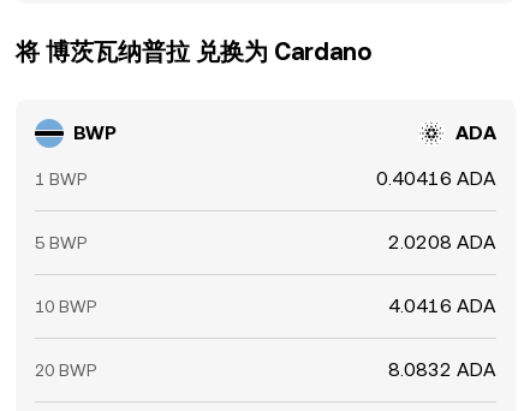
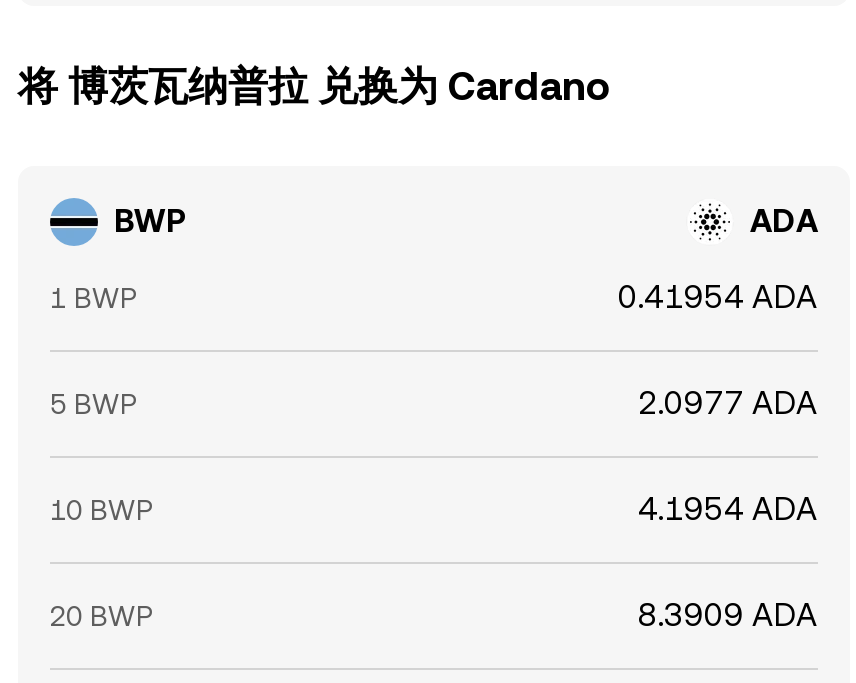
[376,167,496,190] 0.40416 ADA -> [618,278,818,316] 0.41954 ADA
[388,231,496,254] 2.0208 ADA -> [638,384,818,422] 2.0977 ADA
[388,294,496,317] 4.0416 ADA -> [638,490,818,528] 4.1954 ADA
[388,358,496,381] 8.0832 ADA -> [638,596,818,634] 8.3909 ADA

